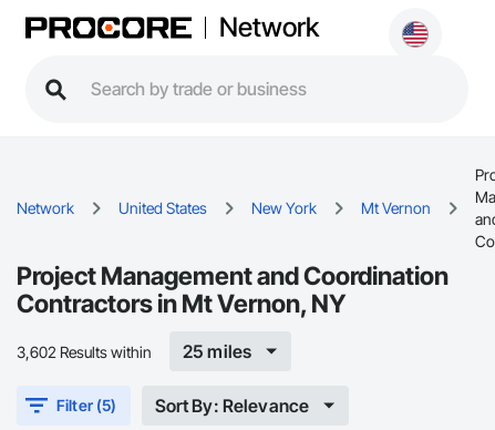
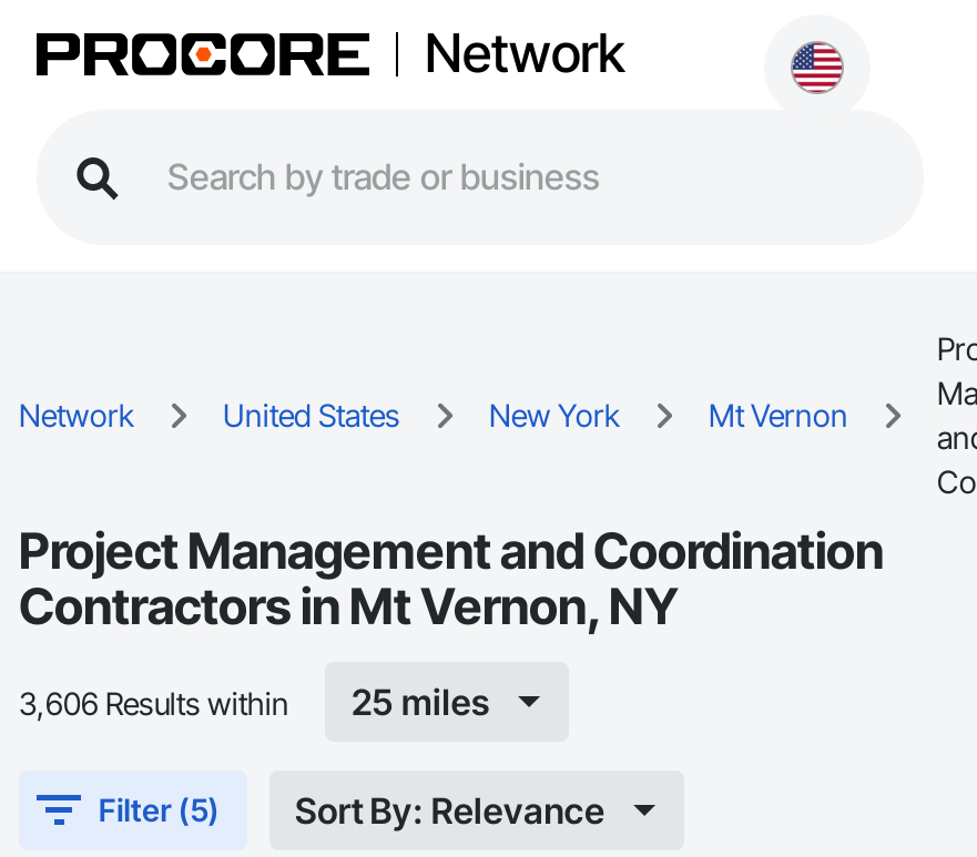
[17,342,152,361] 3,602 Results within -> [19,683,289,721] 3,606 Results within

